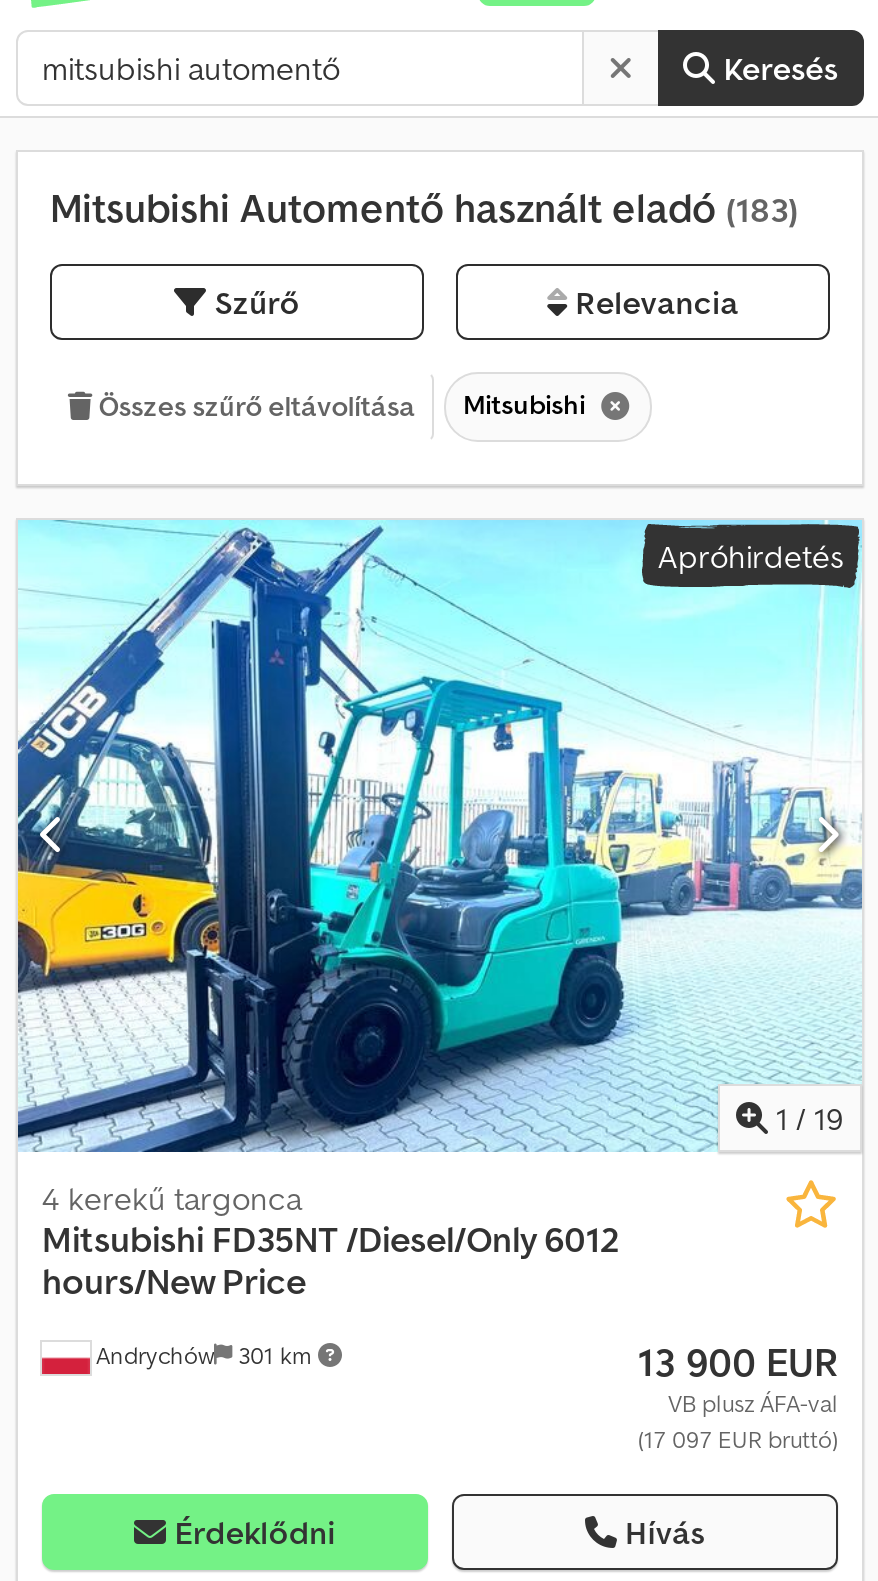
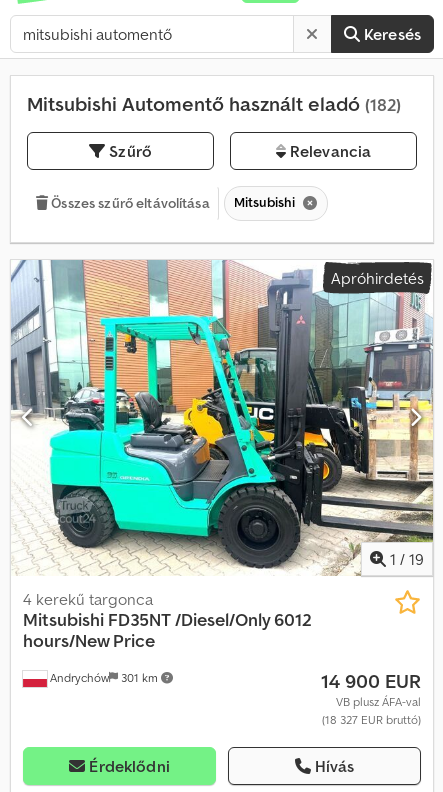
[50,182,798,234] Mitsubishi Automentő használt eladó (183) -> [27,91,401,117] Mitsubishi Automentő használt eladó (182)
[16,518,864,1154] [image] -> [10,259,434,576] [image]
[638,1336,838,1388] 13 900 EUR -> [321,668,421,694] 14 900 EUR
[638,1424,838,1454] (17 097 EUR bruttó) -> [322,712,421,727] (18 327 EUR bruttó)

